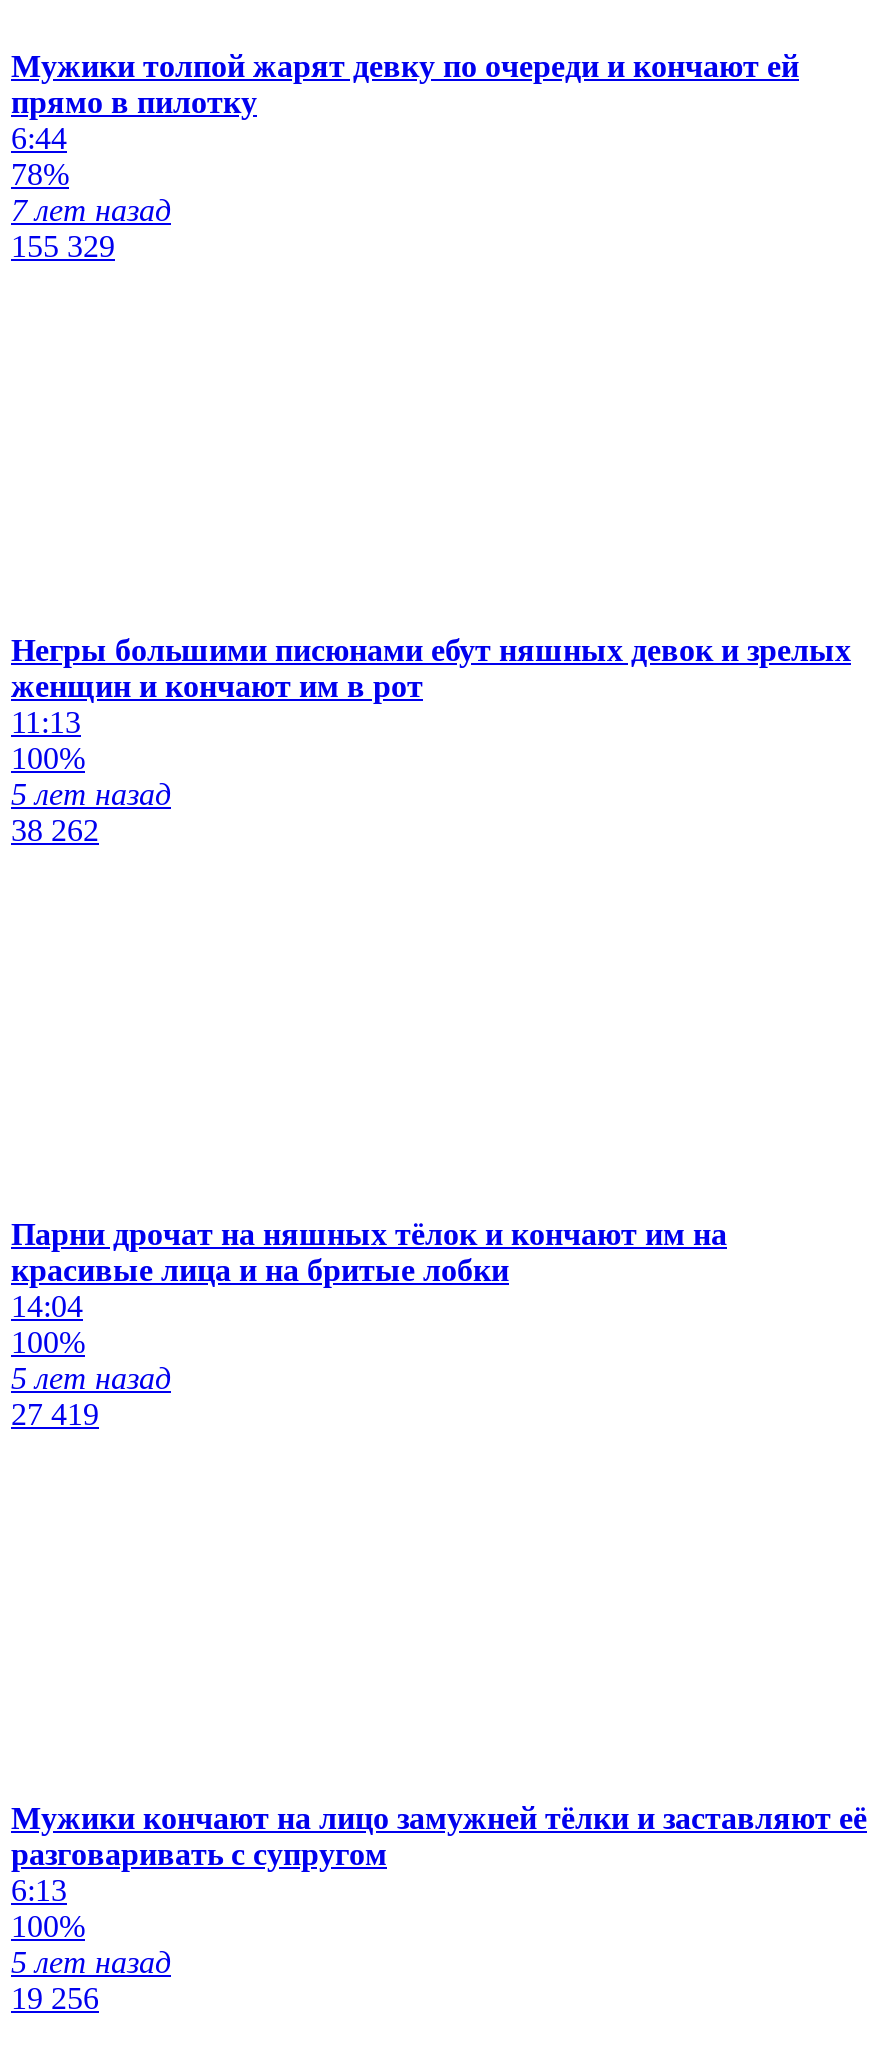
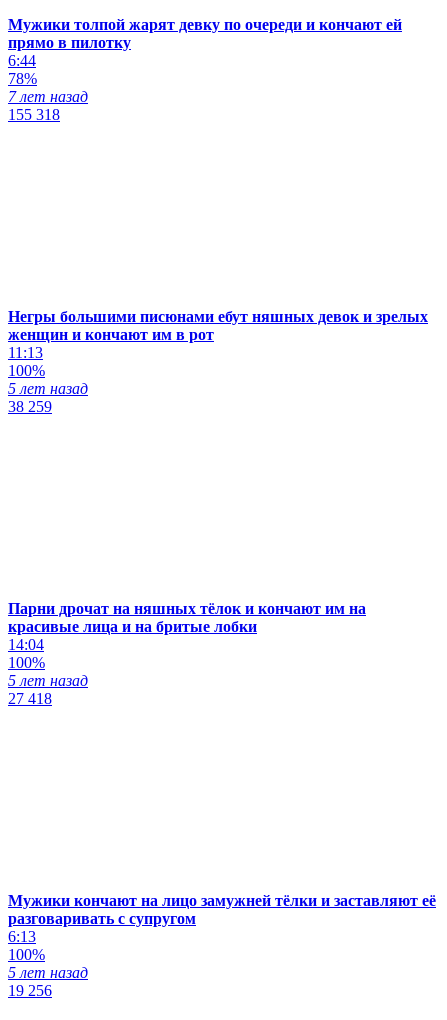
[11,229,115,263] 155 329 -> [8,106,60,123] 155 318
[11,813,99,847] 38 262 -> [8,398,52,415] 38 259
[11,1397,99,1431] 27 419 -> [8,690,52,707] 27 418

